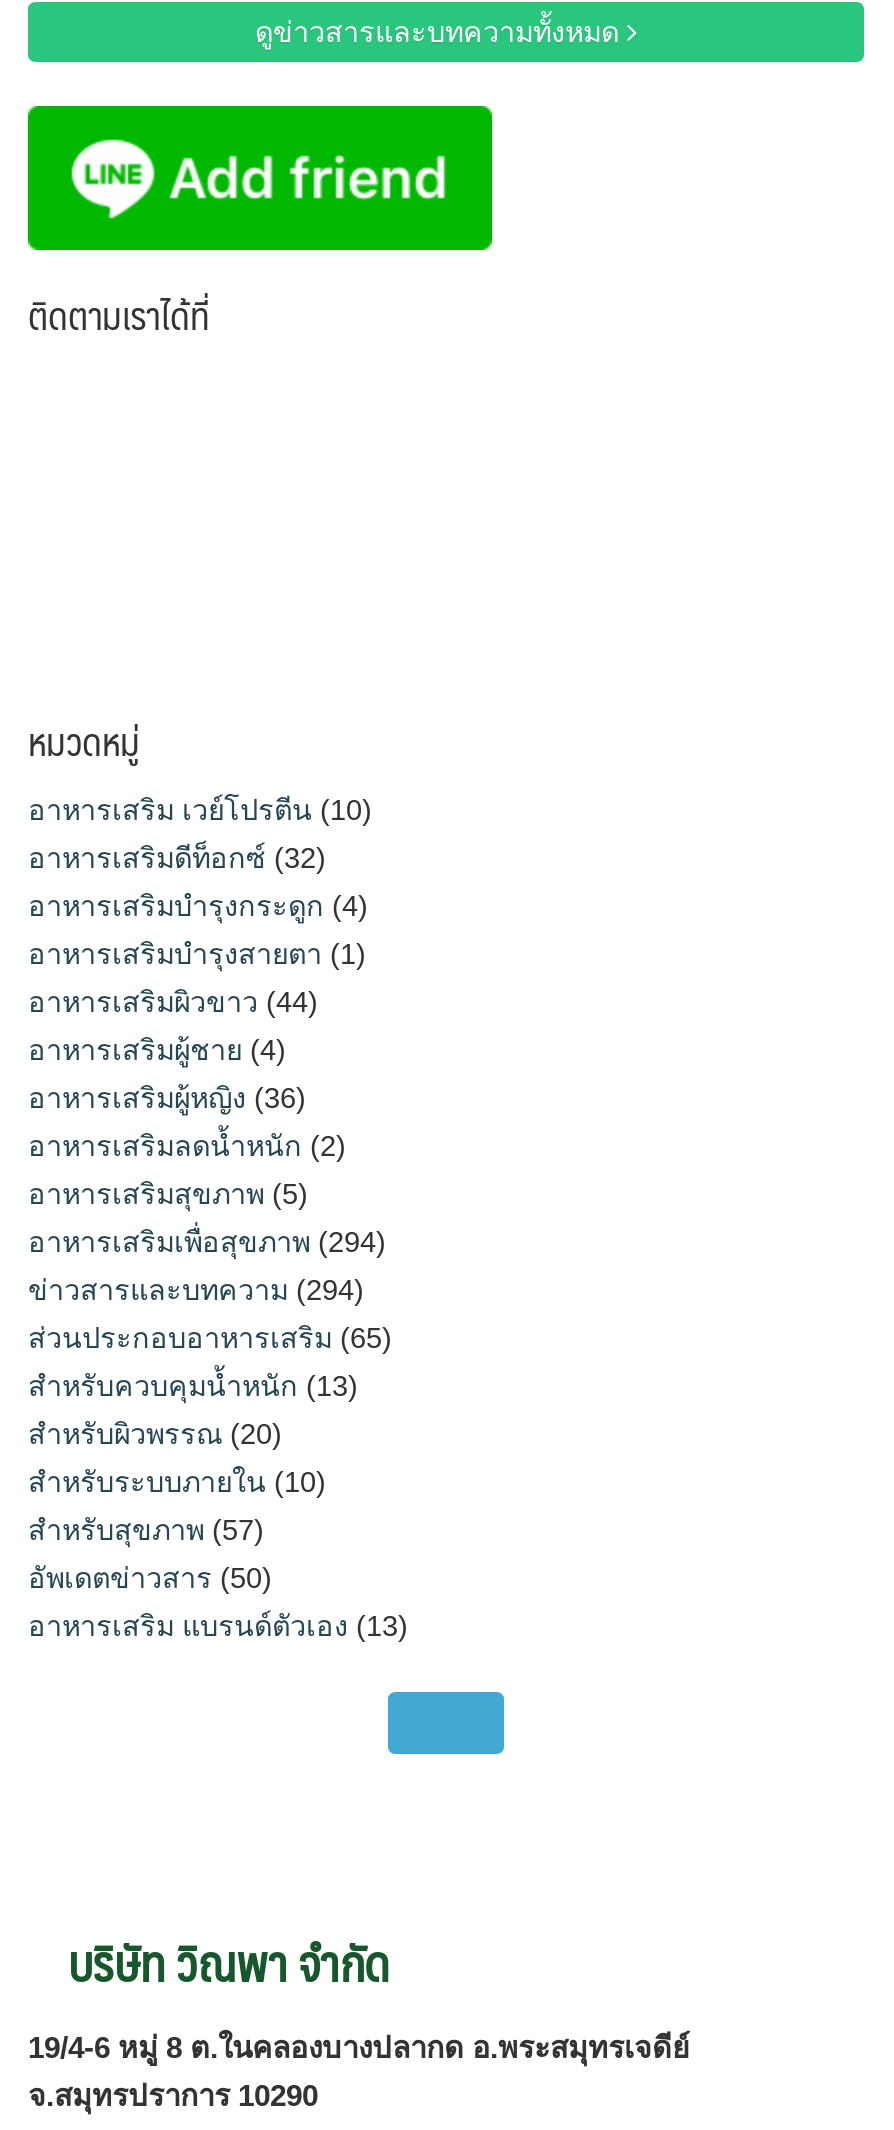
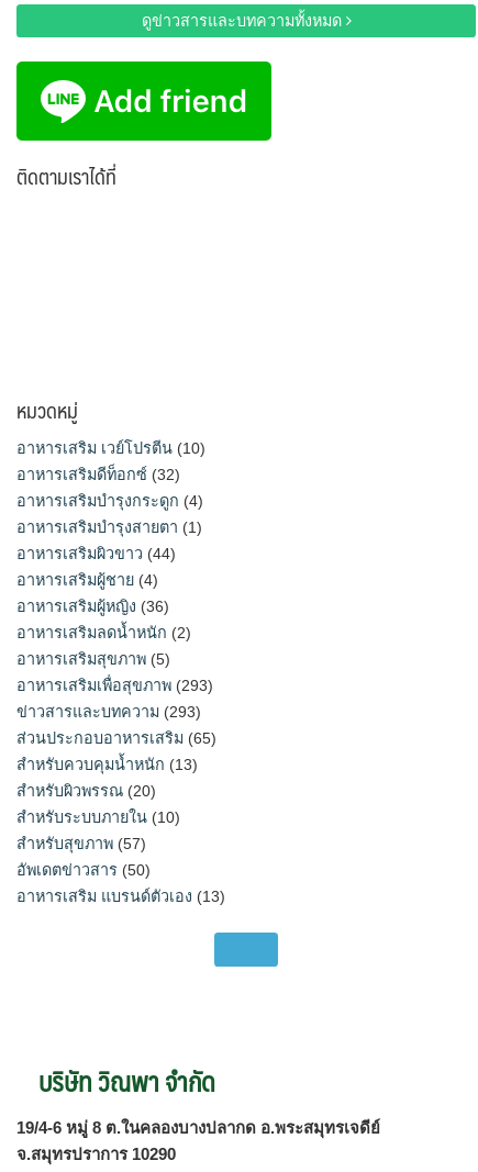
[28,1226,386,1258] อาหารเสริมเพื่อสุขภาพ(294) -> [16,676,213,694] อาหารเสริมเพื่อสุขภาพ(293)
[28,1274,364,1306] ข่าวสารและบทความ(294) -> [16,703,201,720] ข่าวสารและบทความ(293)

